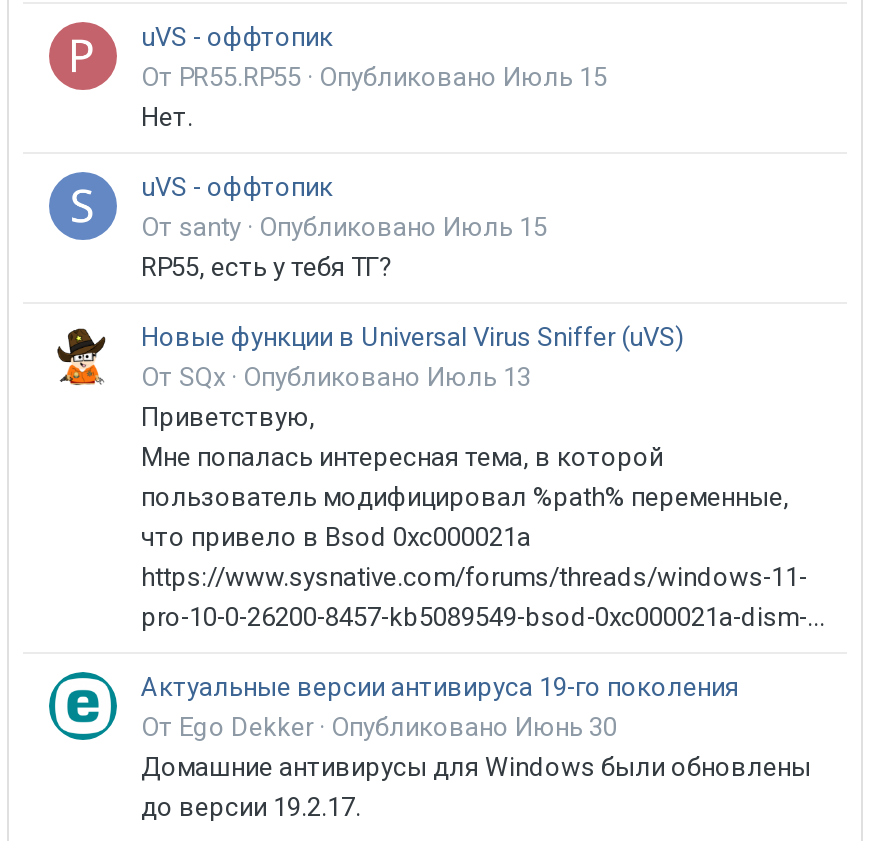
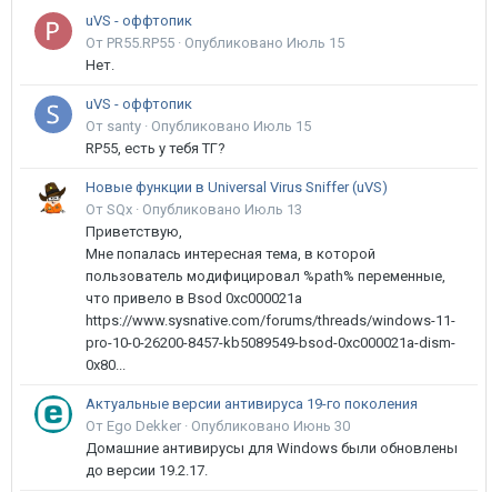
[141,602,825,632] pro-10-0-26200-8457-kb5089549-bsod-0xc000021a-dism-... -> [86,334,455,373] pro-10-0-26200-8457-kb5089549-bsod-0xc000021a-dism- | 0x80...

